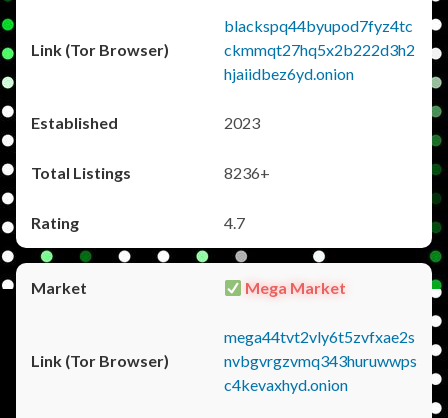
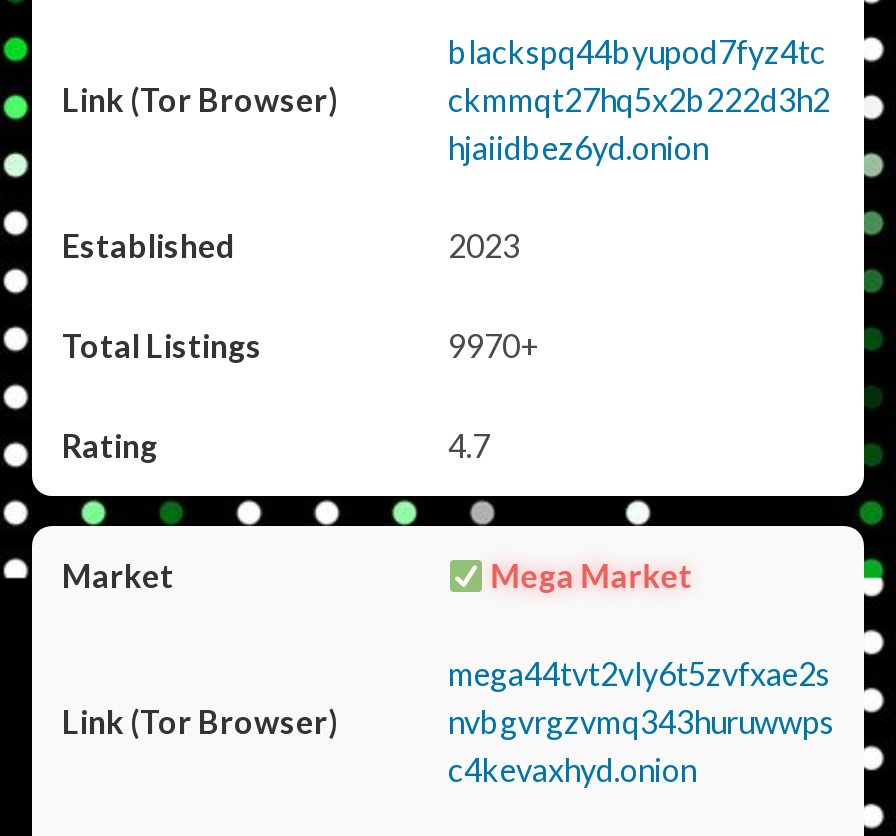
[224,163,270,182] 8236+ -> [448,326,540,364] 9970+

